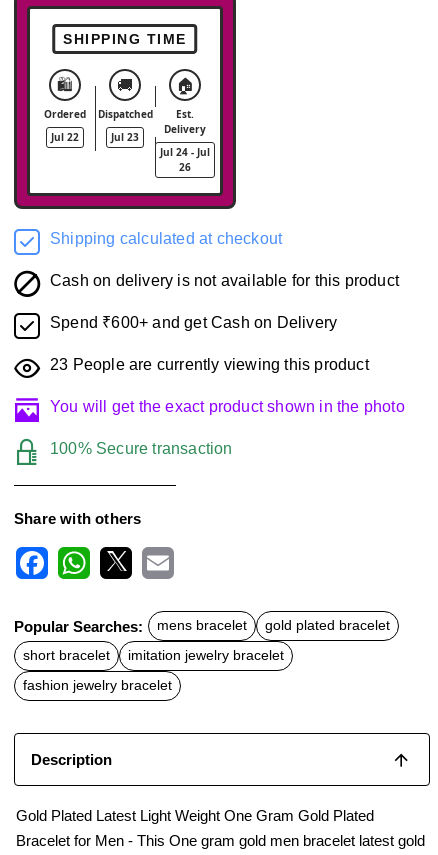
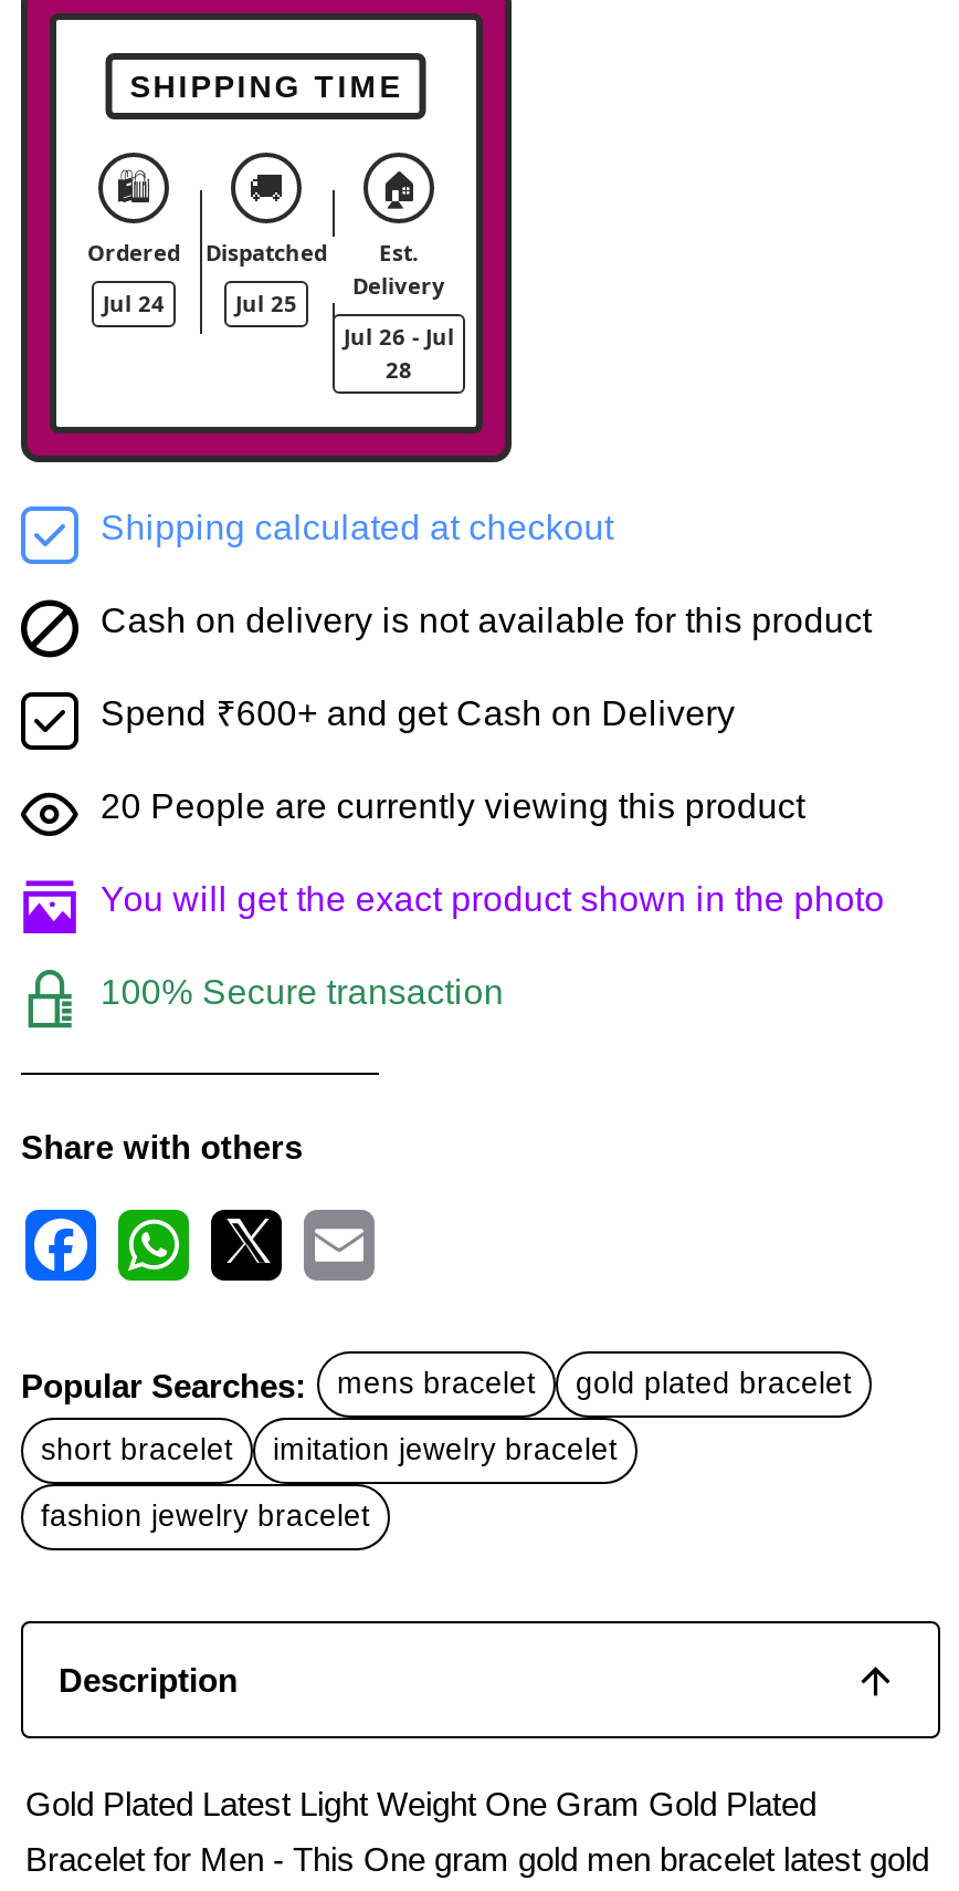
[51,130,79,144] Jul 22 -> [103,288,165,319] Jul 24
[111,130,139,144] Jul 23 -> [235,288,297,319] Jul 25
[160,145,210,159] Jul 24 - Jul -> [344,322,454,353] Jul 26 - Jul
[179,160,191,174] 26 -> [386,355,412,386] 28
[50,356,369,373] 23 People are currently viewing this product -> [101,788,805,826] 20 People are currently viewing this product

